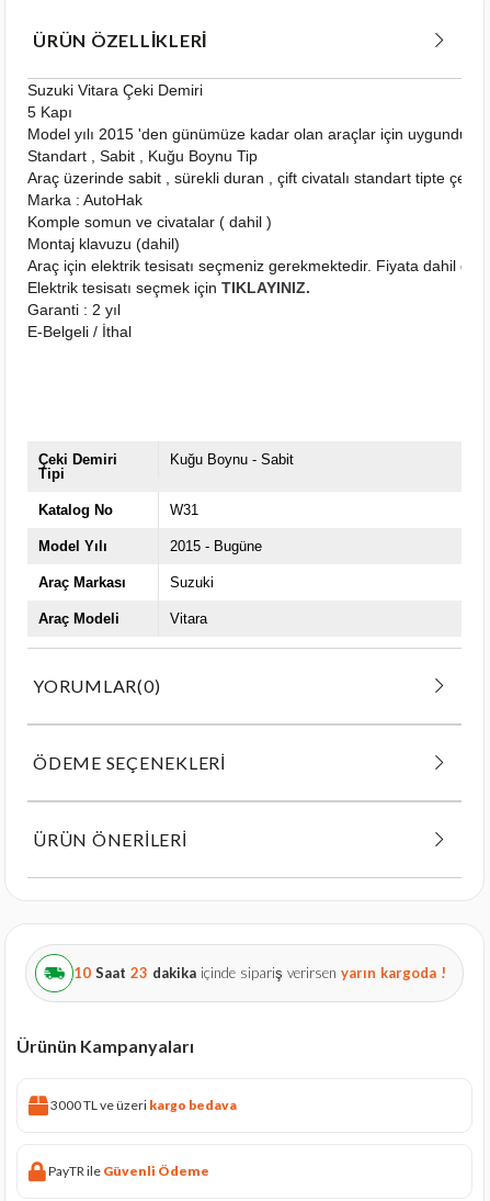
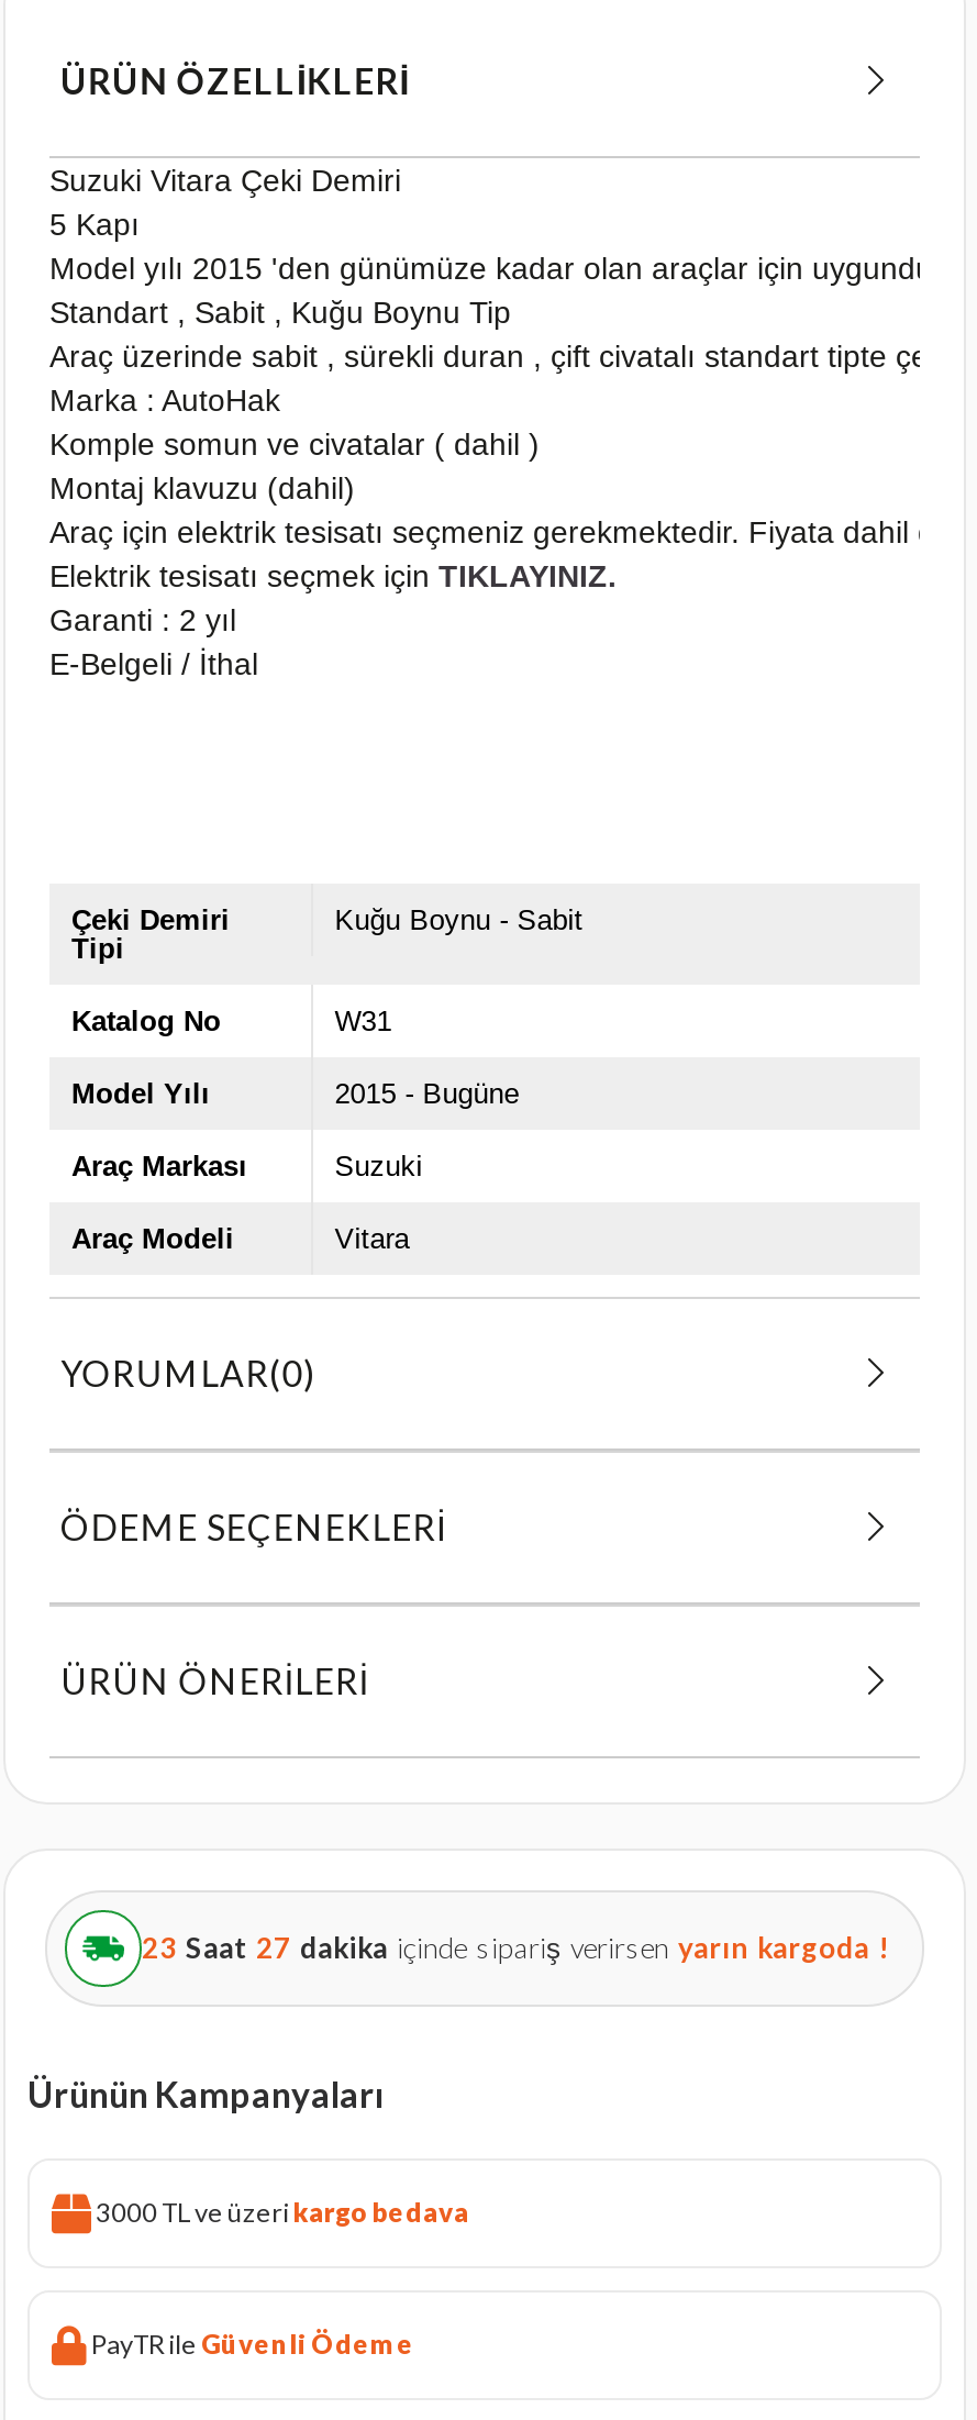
[73,964,446,982] 10 Saat 23 dakika içinde sipariş verirsen yarın kargoda ! -> [142,1930,889,1965] 23 Saat 27 dakika içinde sipariş verirsen yarın kargoda !

